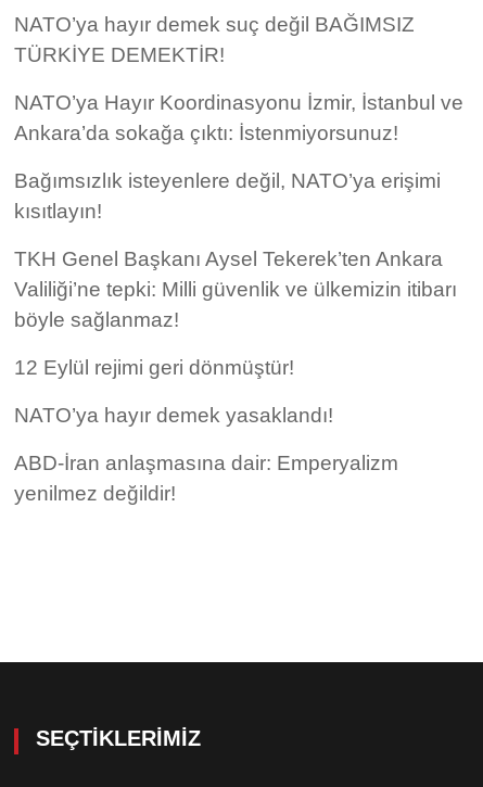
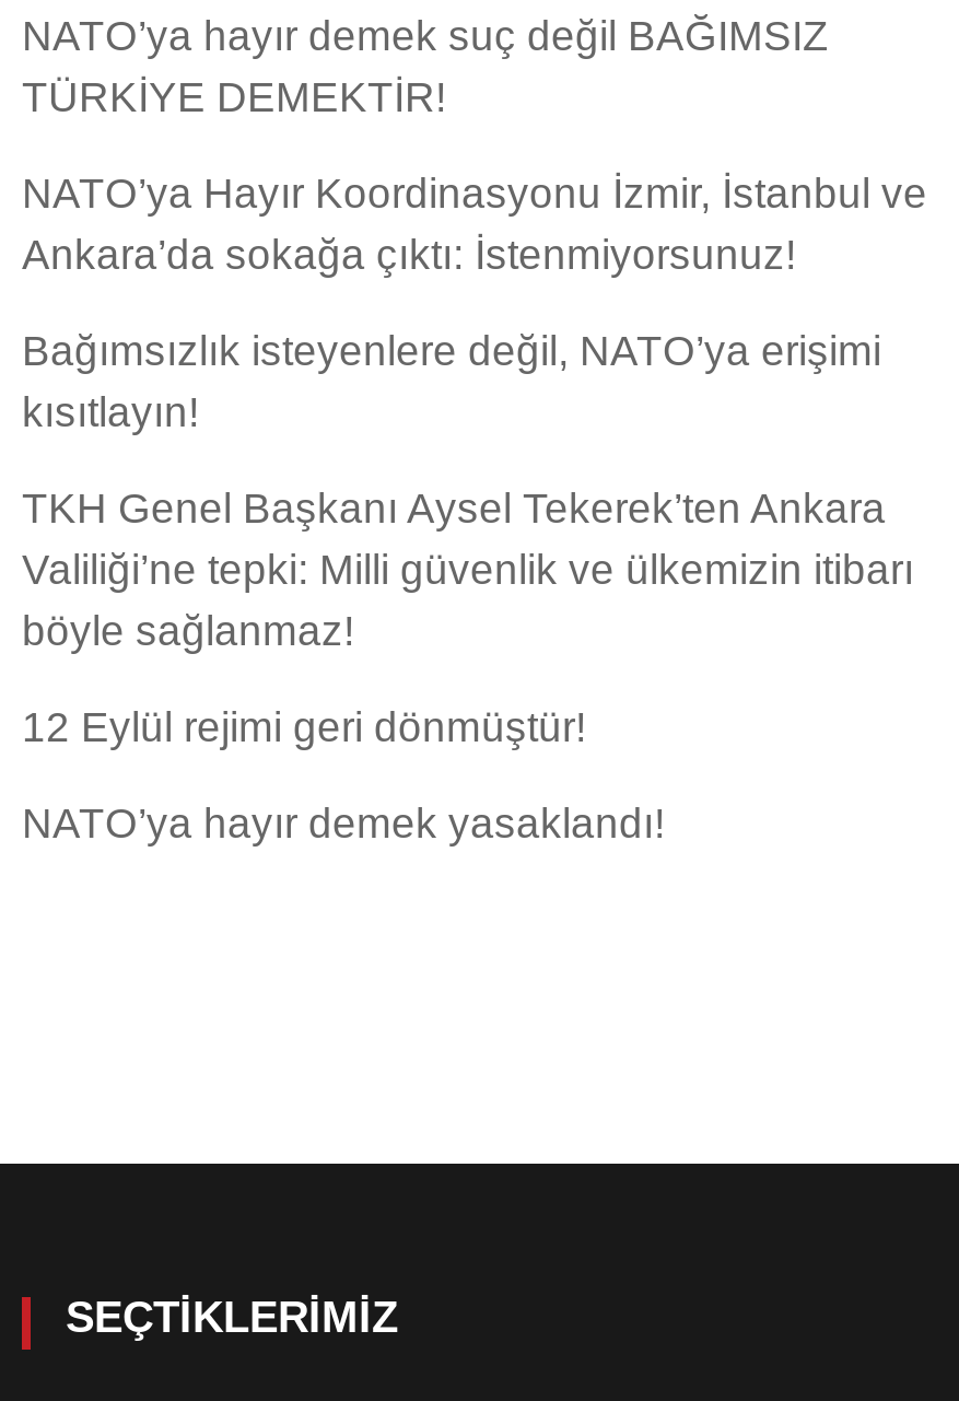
[14,452,398,505] ABD-İran anlaşmasına dair: Emperyalizm | yenilmez değildir! -> none

